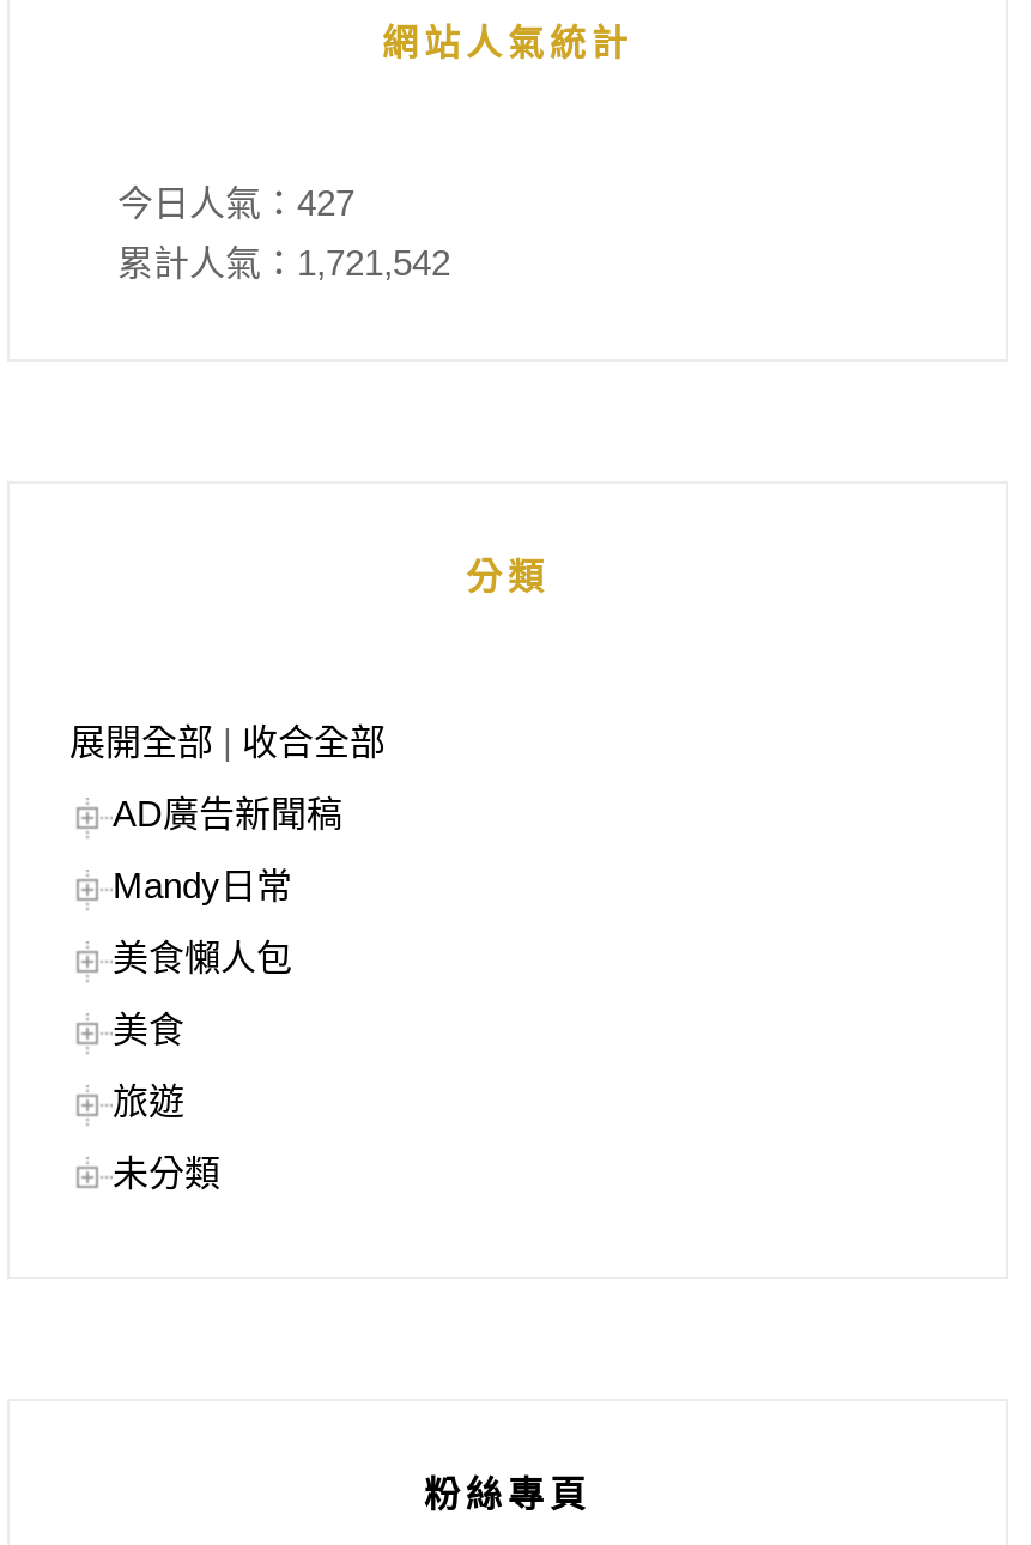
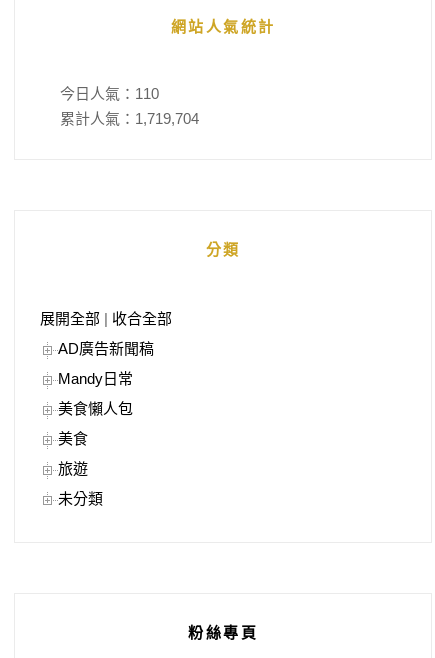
[117,183,354,224] 今日人氣：427 -> [60,85,159,102] 今日人氣：110
[117,243,450,284] 累計人氣：1,721,542 -> [60,110,199,127] 累計人氣：1,719,704

